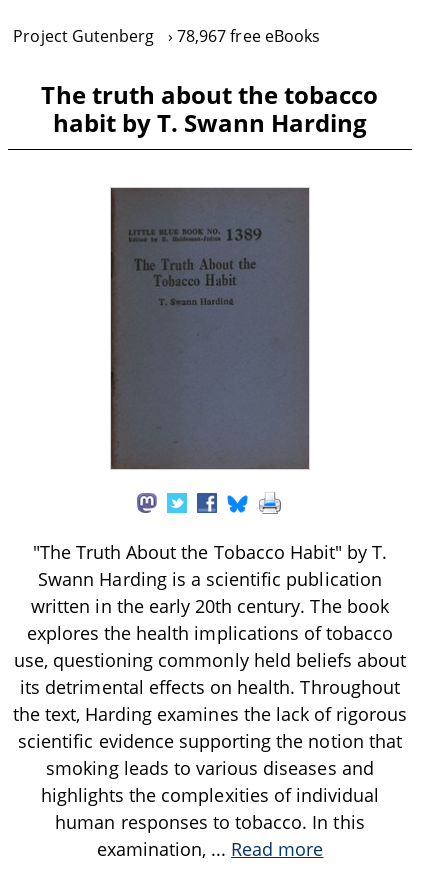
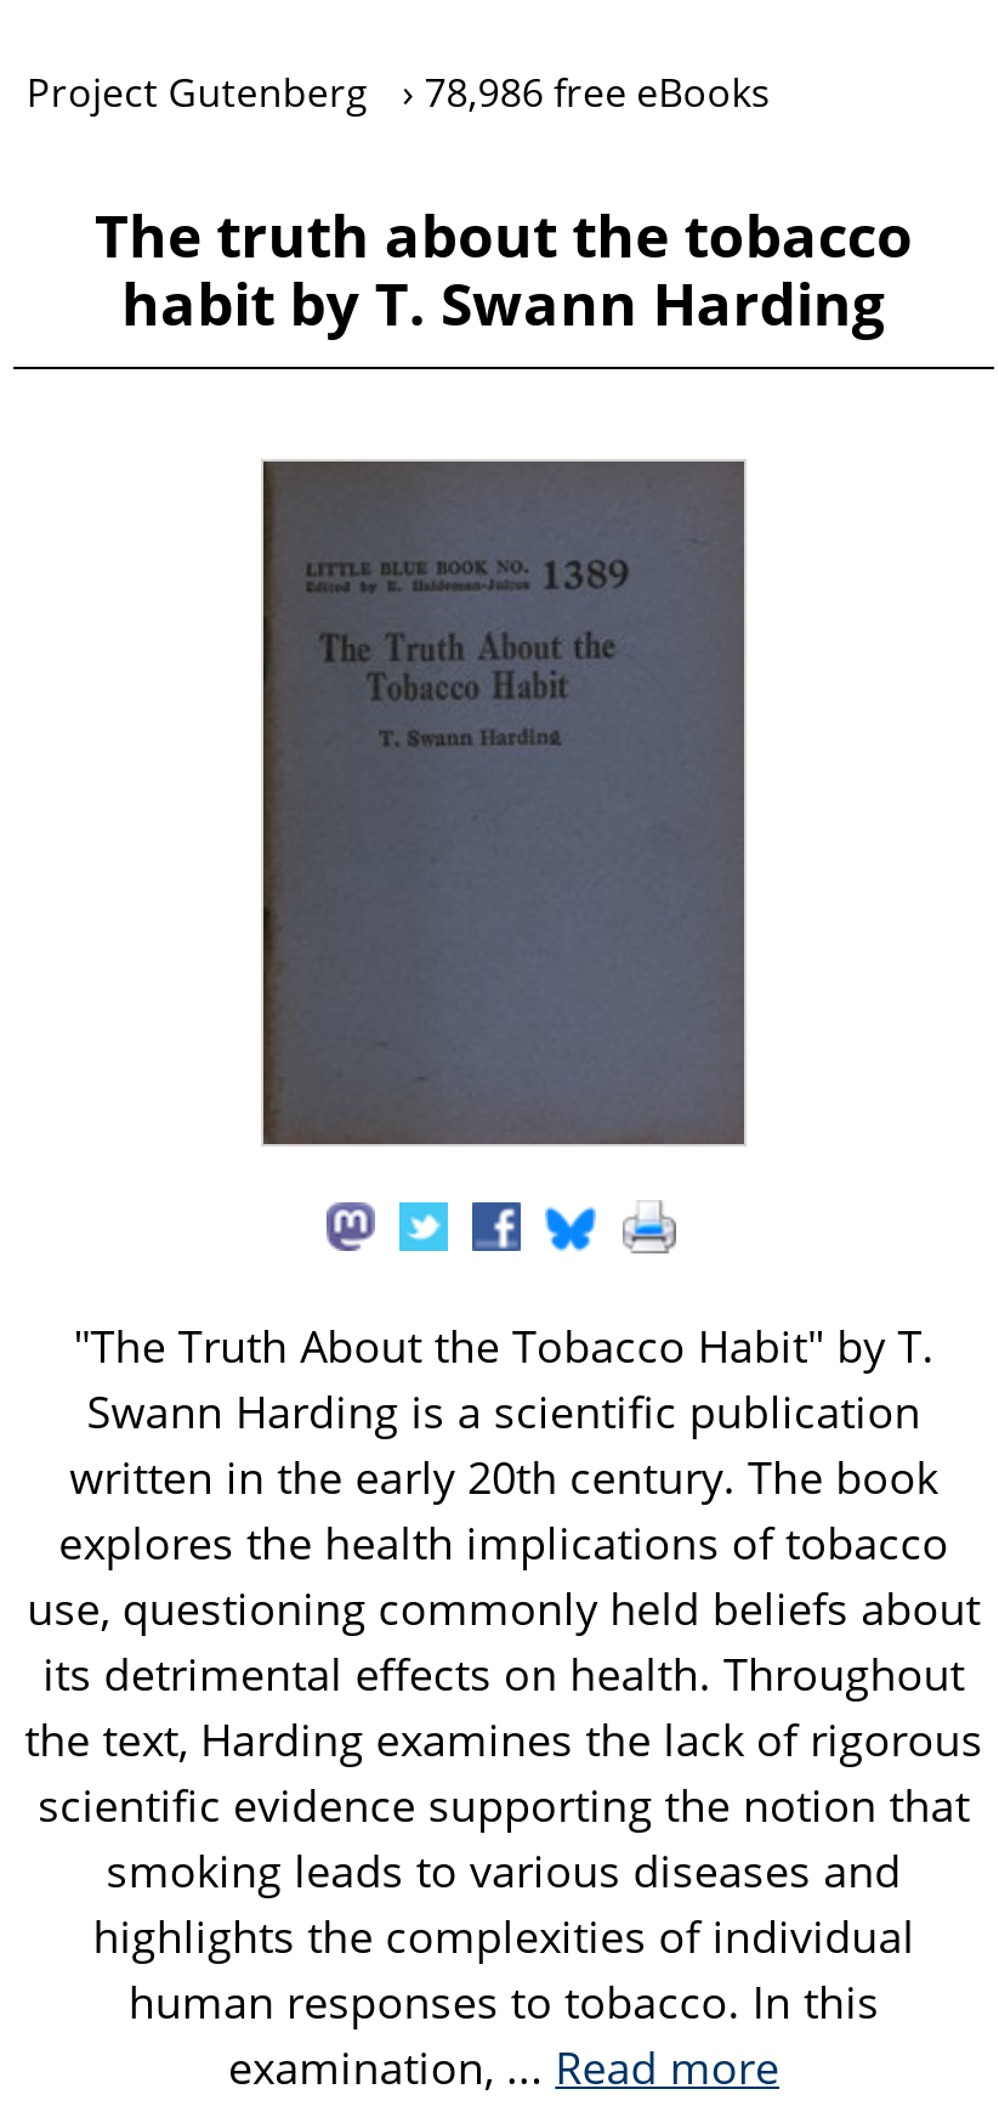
[13,25,320,47] Project Gutenberg 78,967 free eBooks -> [26,66,771,119] Project Gutenberg 78,986 free eBooks

